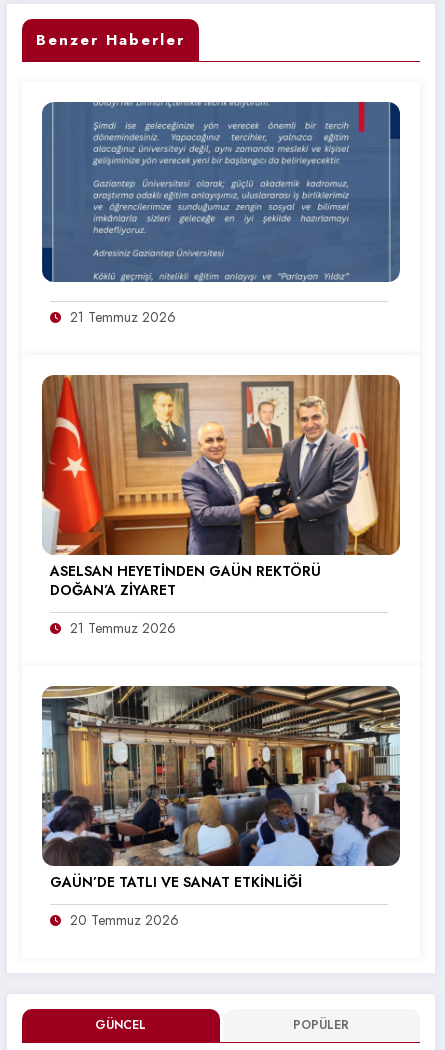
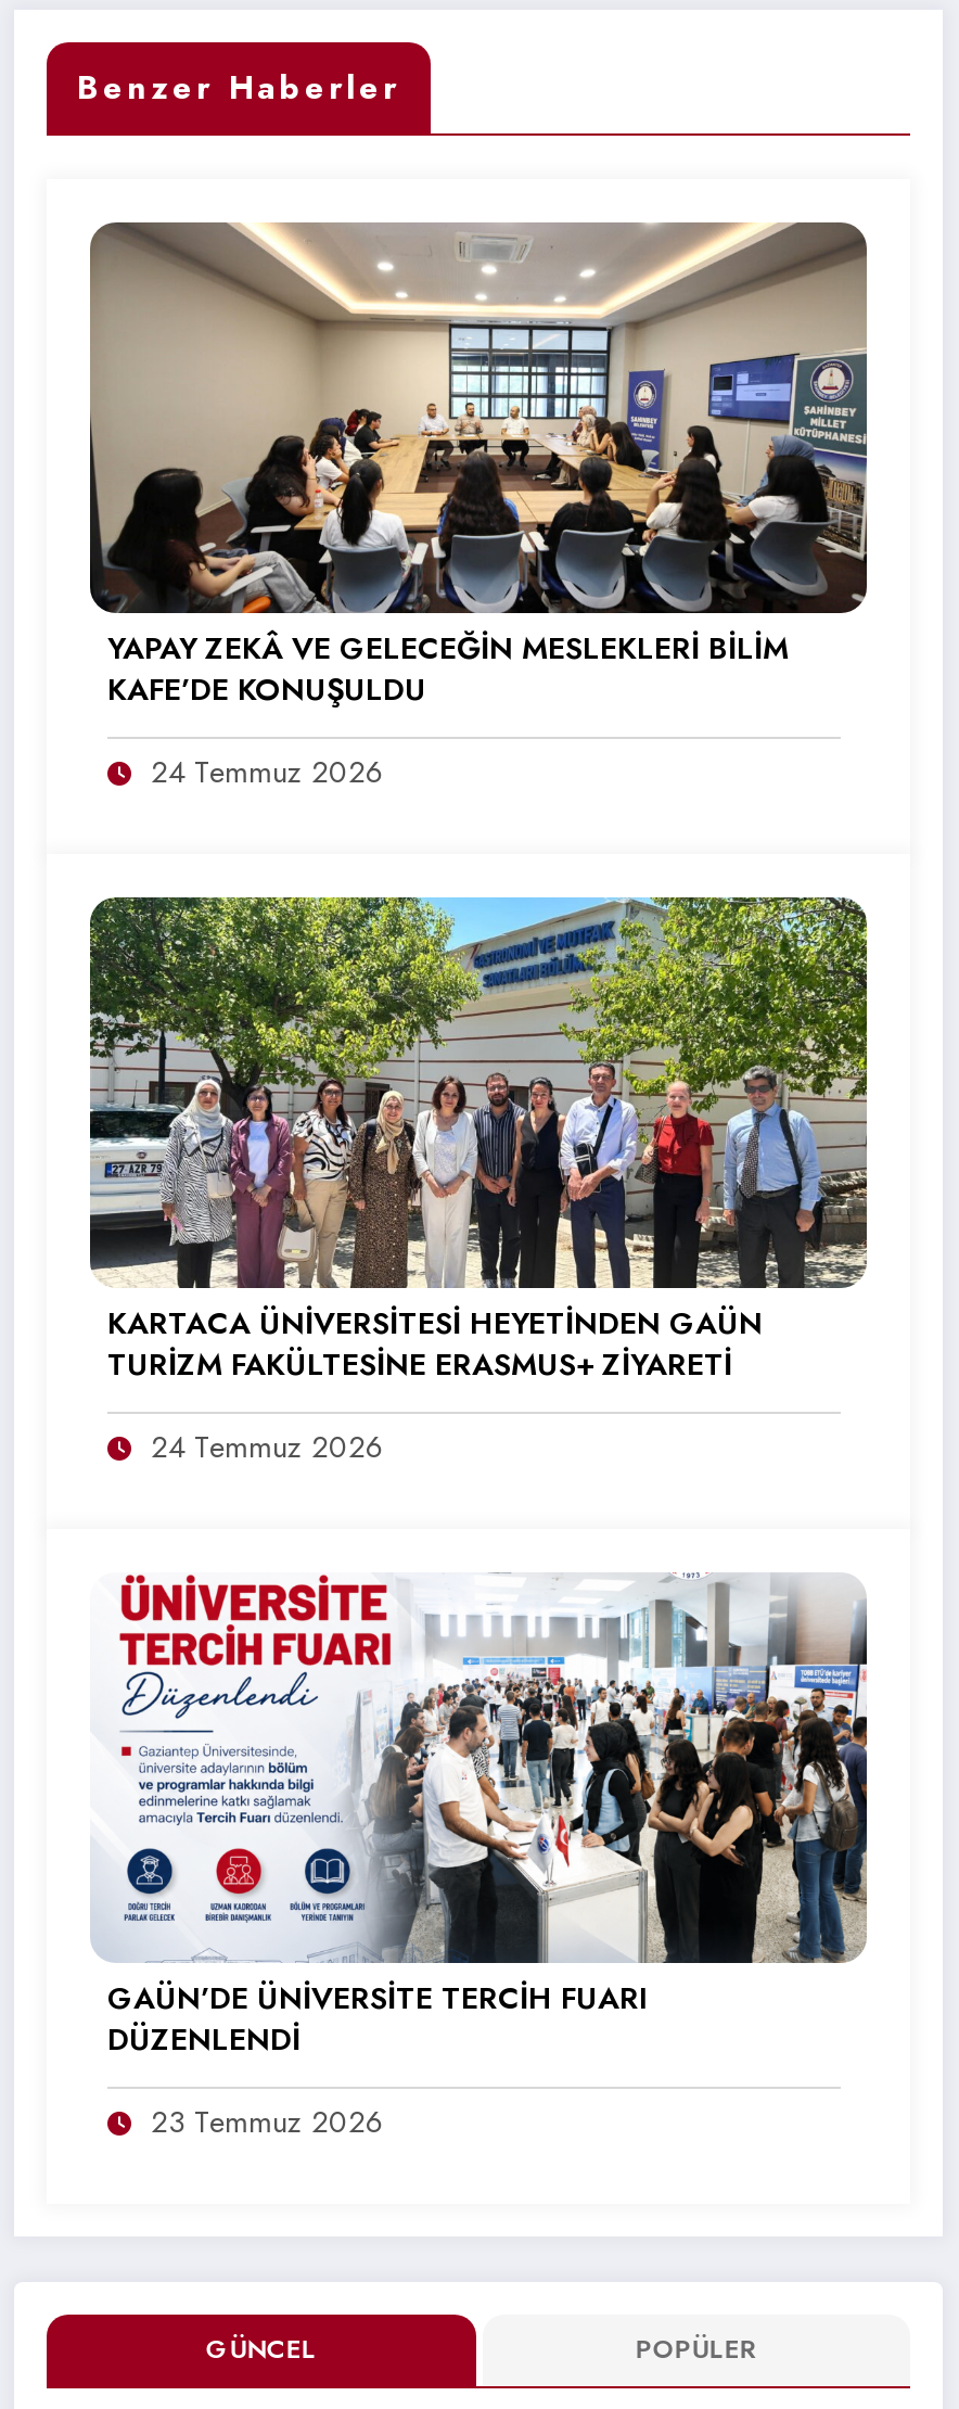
[42,101,401,327] [image] | 21 Temmuz 2026 -> [88,222,869,794] [image] | YAPAY ZEKÂ VE GELECEĞİN MESLEKLERİ BİLİM | KAFE’DE KONUŞULDU | 24 Temmuz 2026
[42,374,401,638] [image] | ASELSAN HEYETİNDEN GAÜN REKTÖRÜ | DOĞAN’A ZİYARET | 21 Temmuz 2026 -> [88,895,869,1469] [image] | KARTACA ÜNİVERSİTESİ HEYETİNDEN GAÜN | TURİZM FAKÜLTESİNE ERASMUS+ ZİYARETİ | 24 Temmuz 2026
[41,685,401,930] [image] | GAÜN’DE TATLI VE SANAT ETKİNLİĞİ | 20 Temmuz 2026 -> [92,1572,869,2144] [image] | GAÜN’DE ÜNİVERSİTE TERCİH FUARI | DÜZENLENDİ | 23 Temmuz 2026

